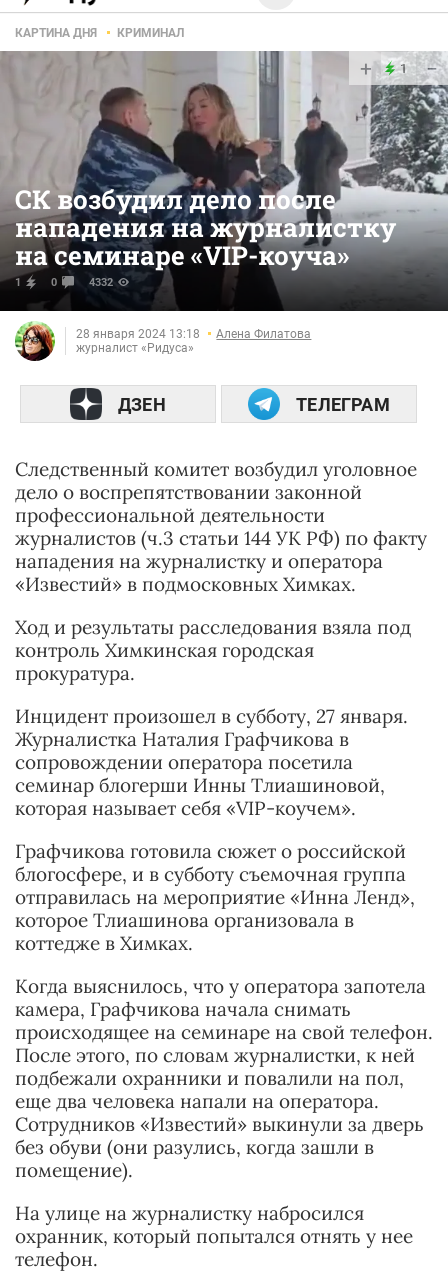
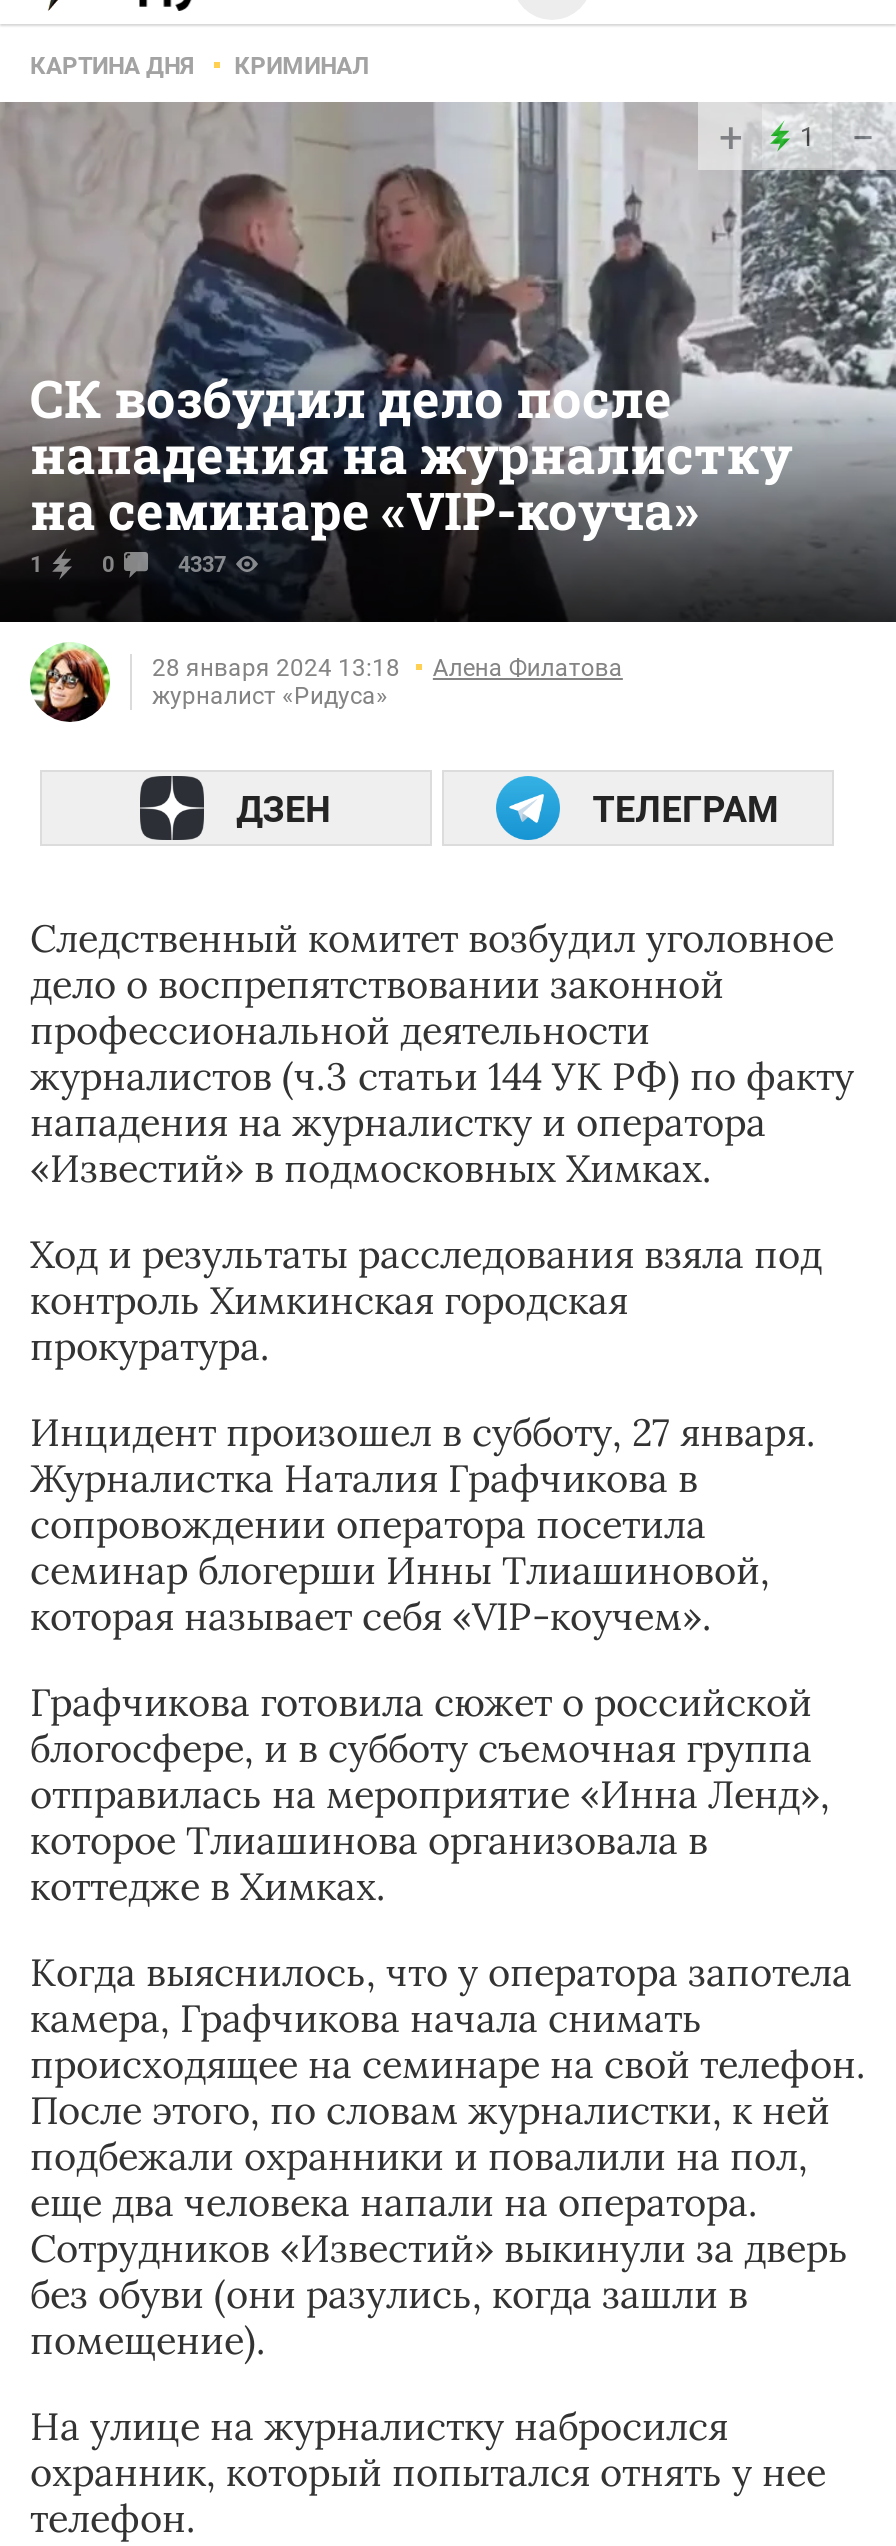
[89,276,113,289] 4332 -> [178,552,226,578] 4337

